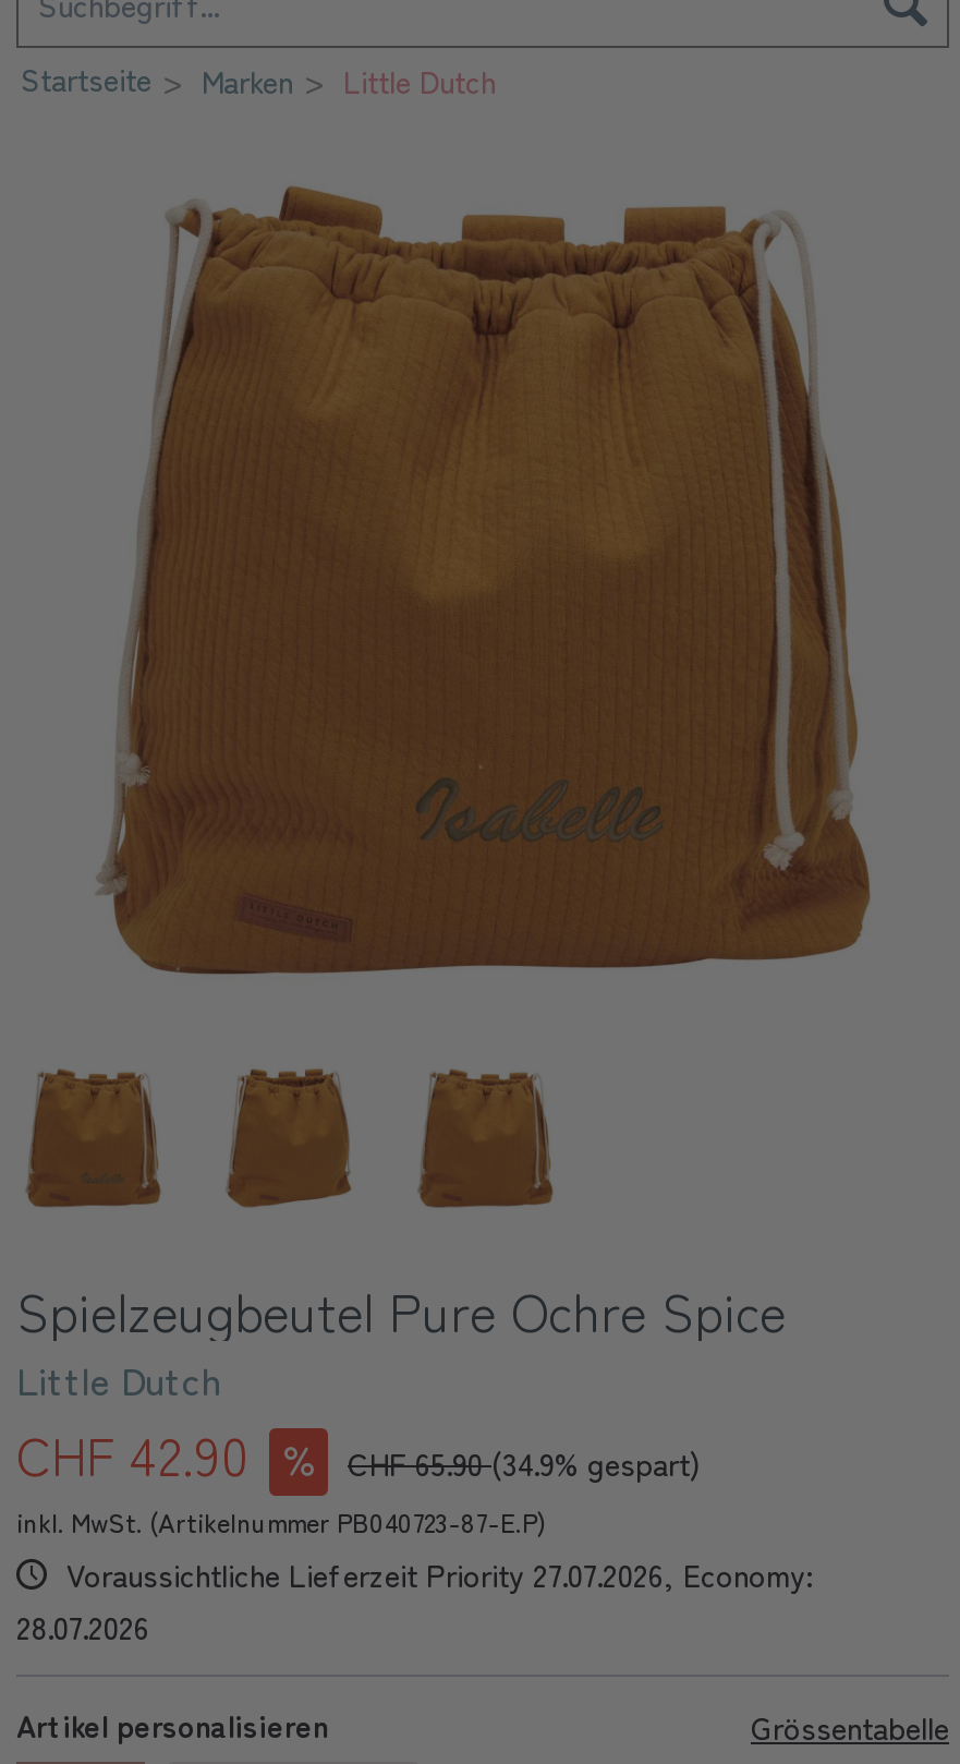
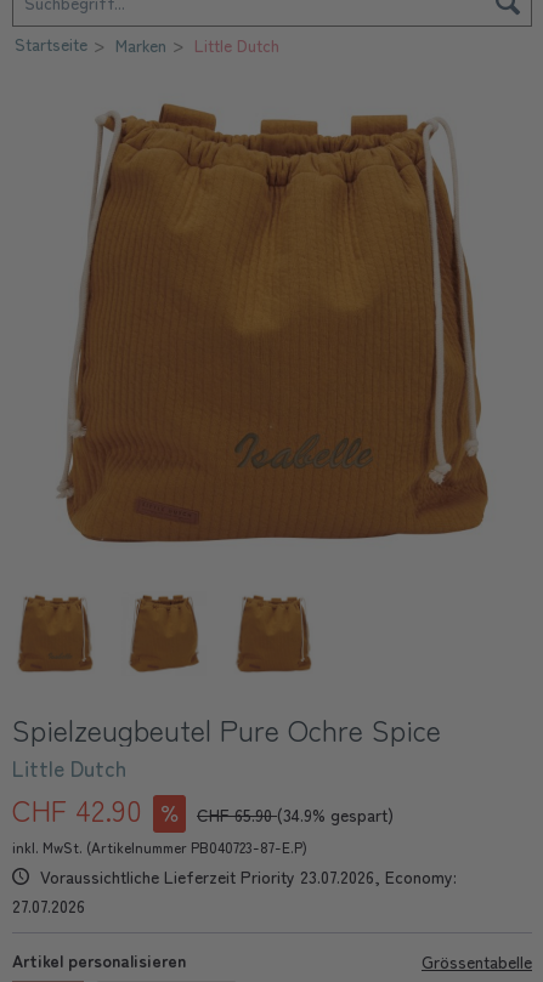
[58,1552,812,1596] Voraussichtliche Lieferzeit Priority 27.07.2026, Economy: -> [35,864,457,889] Voraussichtliche Lieferzeit Priority 23.07.2026, Economy:
[16,1605,149,1648] 28.07.2026 -> [12,893,85,918] 27.07.2026

